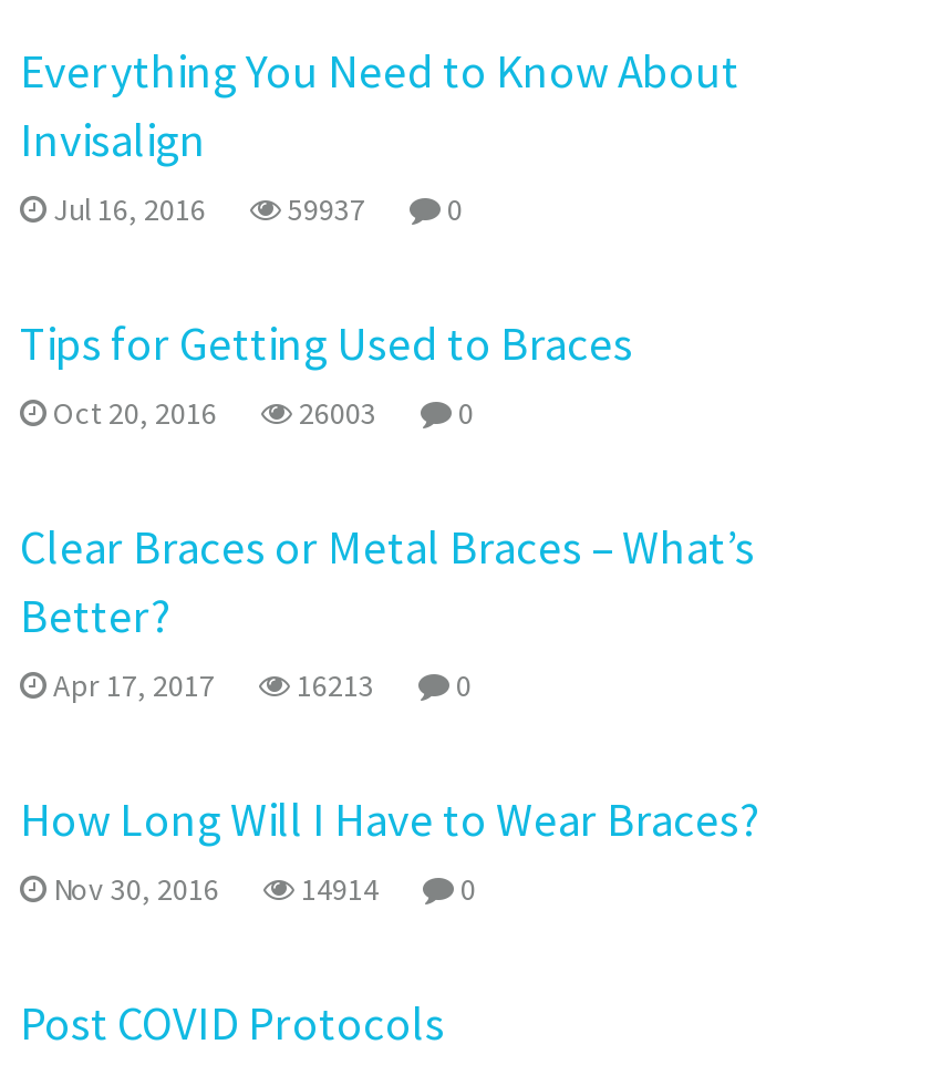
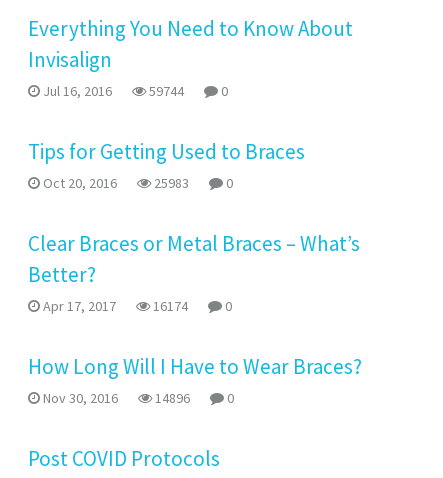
[46,191,463,230] Jul 16, 2016 59937 0 -> [40,82,228,100] Jul 16, 2016 59744 0
[46,394,474,434] Oct 20, 2016 26003 0 -> [40,174,233,192] Oct 20, 2016 25983 0
[46,667,472,707] Apr 17, 2017 16213 0 -> [40,297,232,315] Apr 17, 2017 16174 0
[46,870,476,910] Nov 30, 2016 14914 0 -> [40,389,234,407] Nov 30, 2016 14896 0

